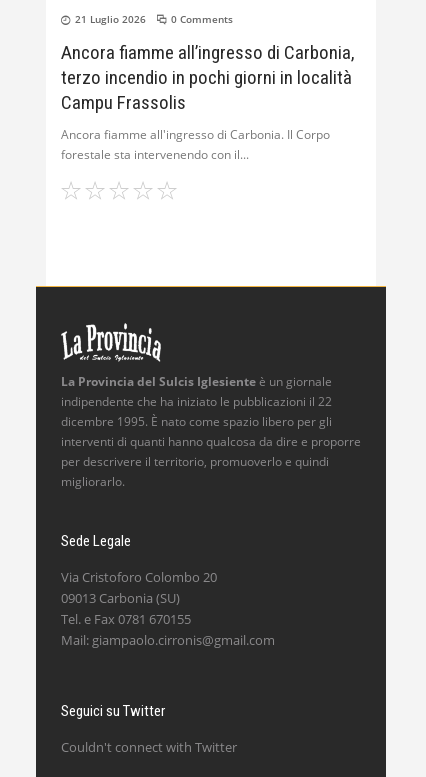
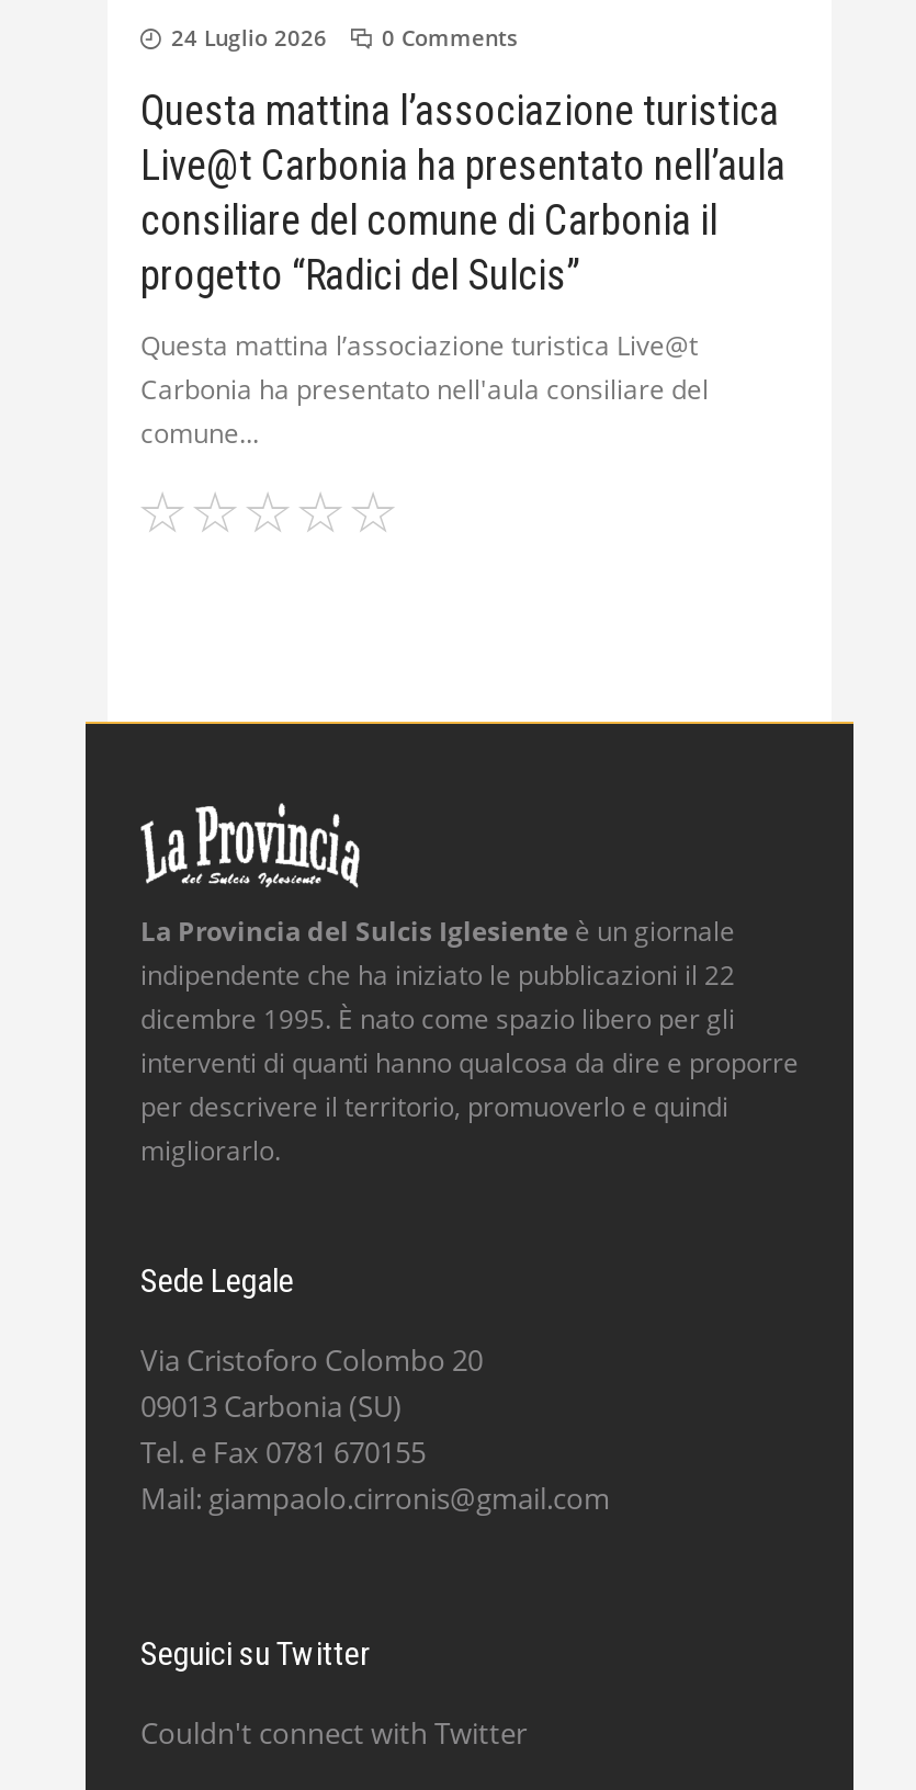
[75,12,233,26] 21 Luglio 2026 0 Comments -> [171,22,518,53] 24 Luglio 2026 0 Comments
[61,41,355,114] Ancora fiamme all’ingresso di Carbonia, | terzo incendio in pochi giorni in località | Campu Frassolis -> [140,85,785,300] Questa mattina l’associazione turistica | Live@t Carbonia ha presentato nell’aula | consiliare del comune di Carbonia il | progetto “Radici del Sulcis”
[61,126,330,163] Ancora fiamme all'ingresso di Carbonia. Il Corpo | forestale sta intervenendo con il -> [140,327,709,452] Questa mattina l’associazione turistica Live@t | Carbonia ha presentato nell'aula consiliare del | comune

